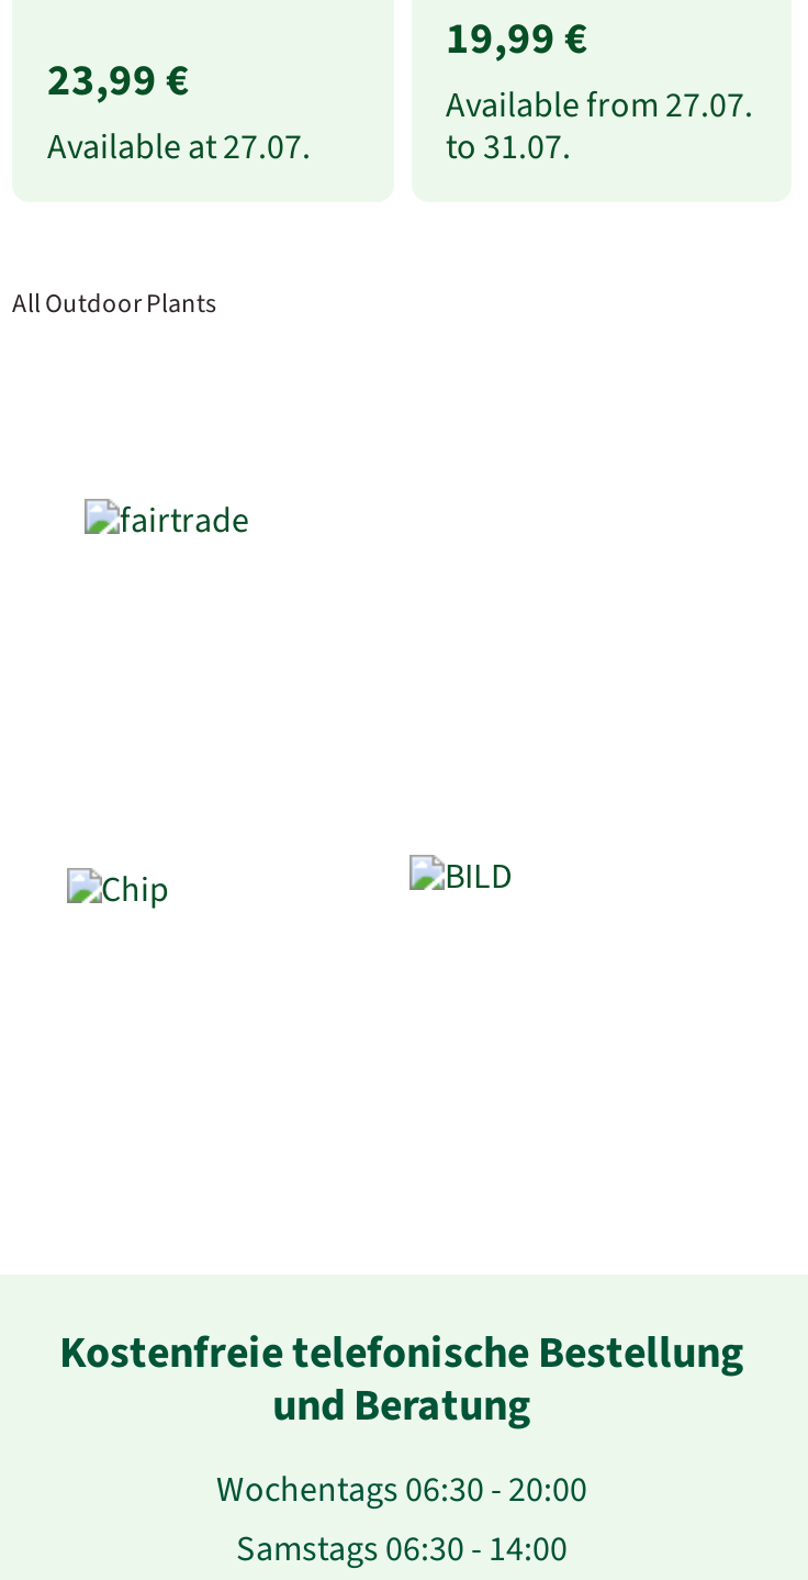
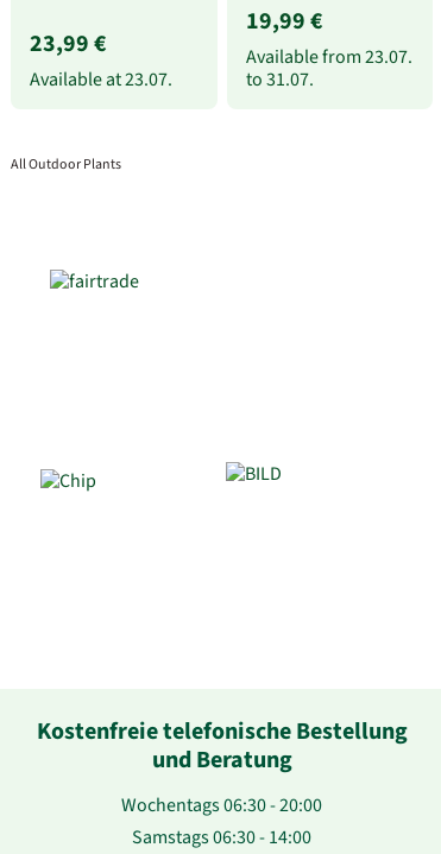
[446,81,753,127] Available from 27.07. -> [245,44,412,69] Available from 23.07.
[47,123,311,169] Available at27.07. -> [30,67,172,91] Available at23.07.

